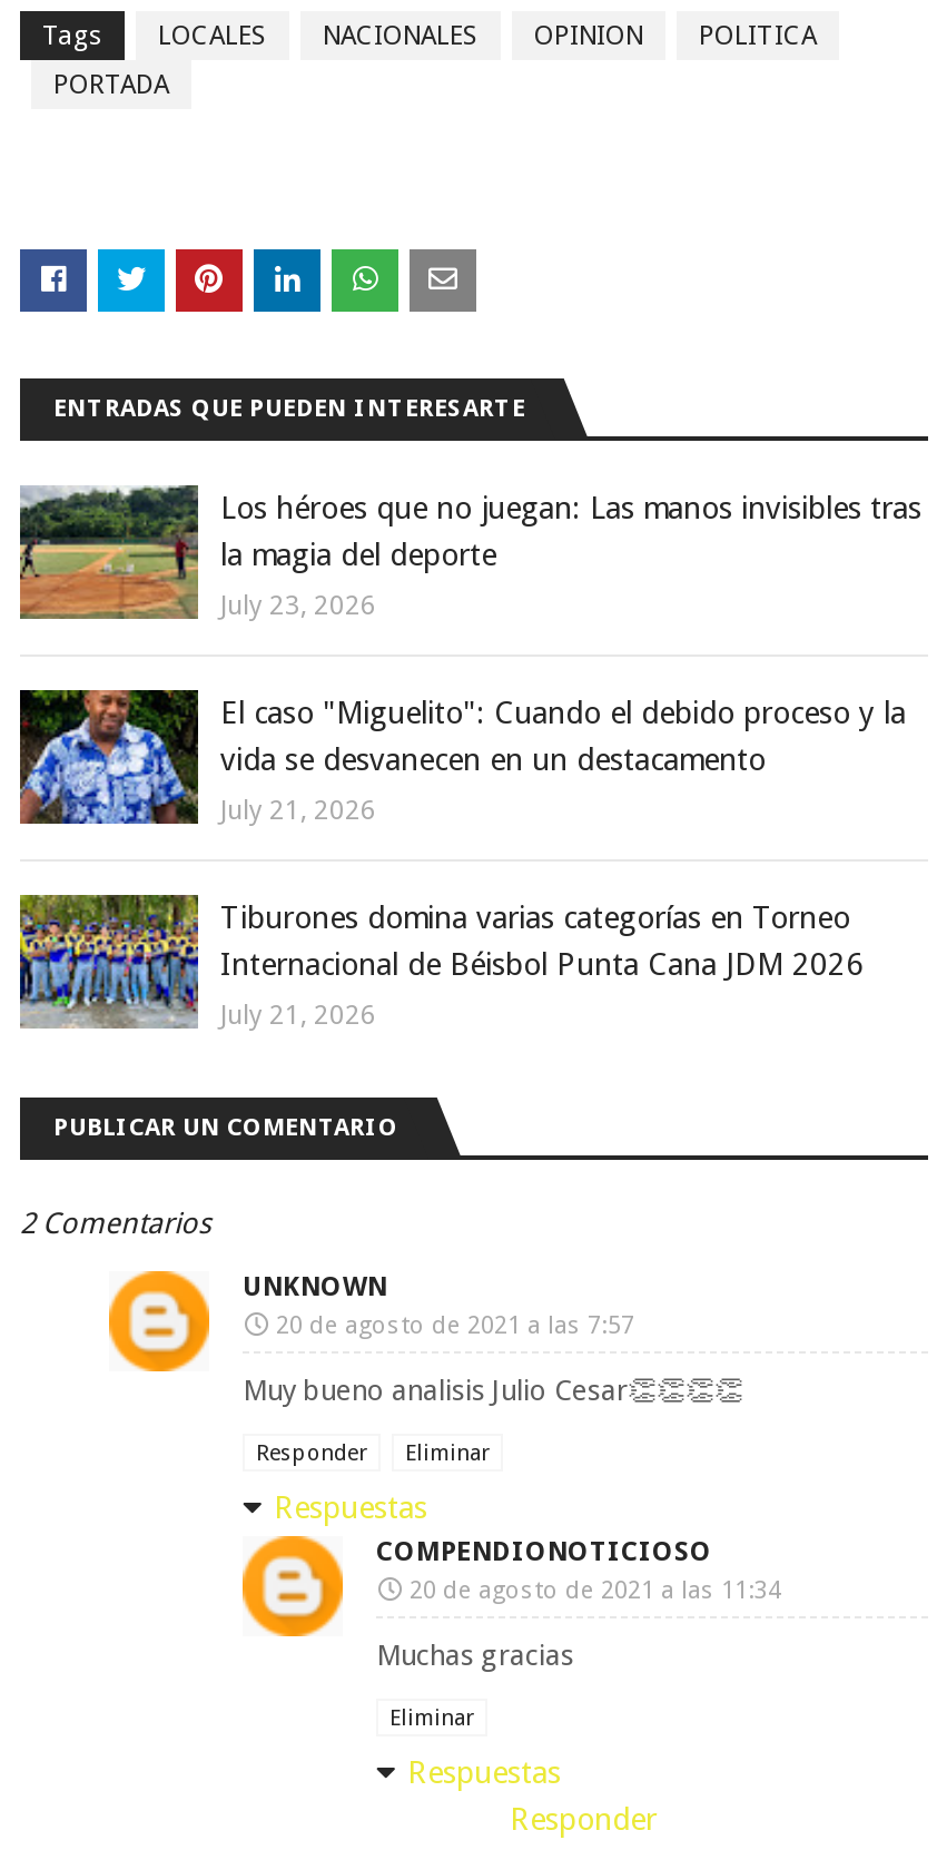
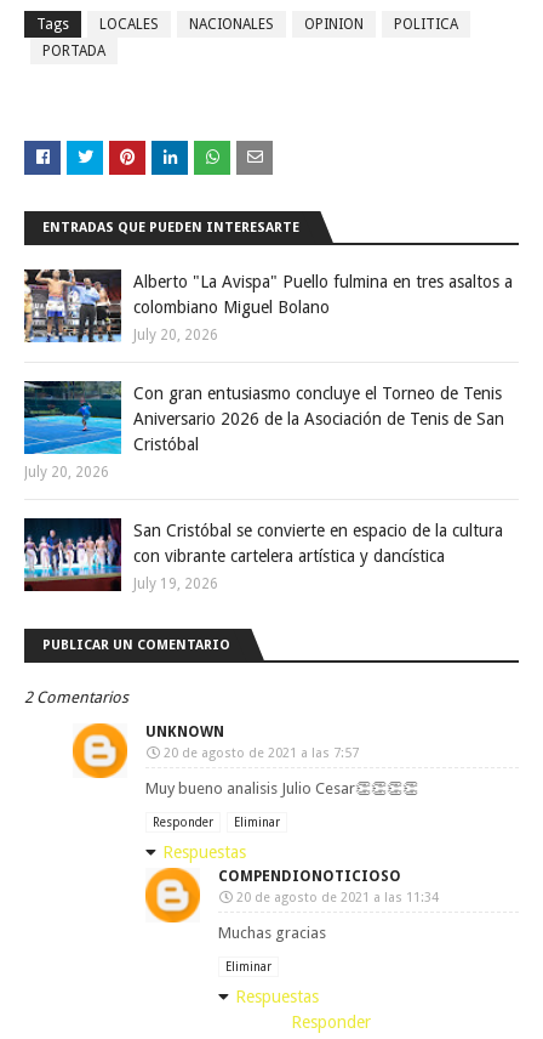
[18,485,921,621] [image] | Los héroes que no juegan: Las manos invisibles tras | la magia del deporte -> [24,268,513,344] [image] | Alberto "La Avispa" Puello fulmina en tres asaltos a | colombiano Miguel Bolano
[220,590,376,621] July 23, 2026 -> [133,327,218,344] July 20, 2026
[18,688,906,779] [image] | El caso "Miguelito": Cuando el debido proceso y la | vida se desvanecen en un destacamento -> [23,380,504,455] [image] | Con gran entusiasmo concluye el Torneo de Tenis | Aniversario 2026 de la Asociación de Tenis de San | Cristóbal
[220,795,376,826] July 21, 2026 -> [24,464,109,481] July 20, 2026
[18,893,864,1029] [image] | Tiburones domina varias categorías en Torneo | Internacional de Béisbol Punta Cana JDM 2026 -> [23,517,503,592] [image] | San Cristóbal se convierte en espacio de la cultura | con vibrante cartelera artística y dancística
[220,1000,376,1031] July 21, 2026 -> [133,575,218,592] July 19, 2026

